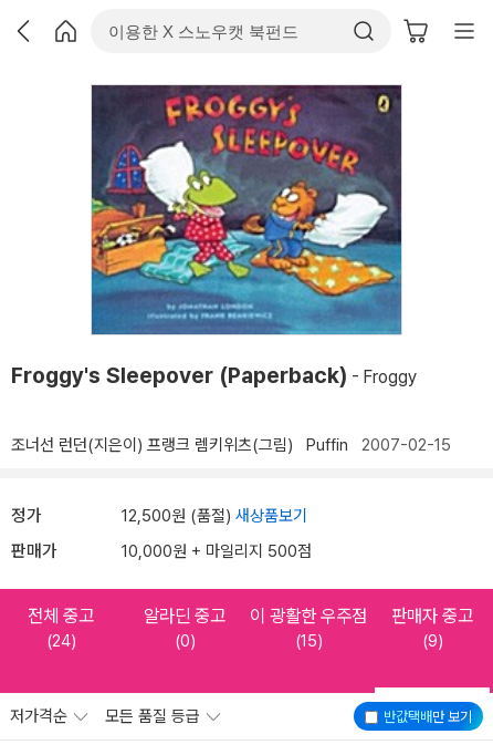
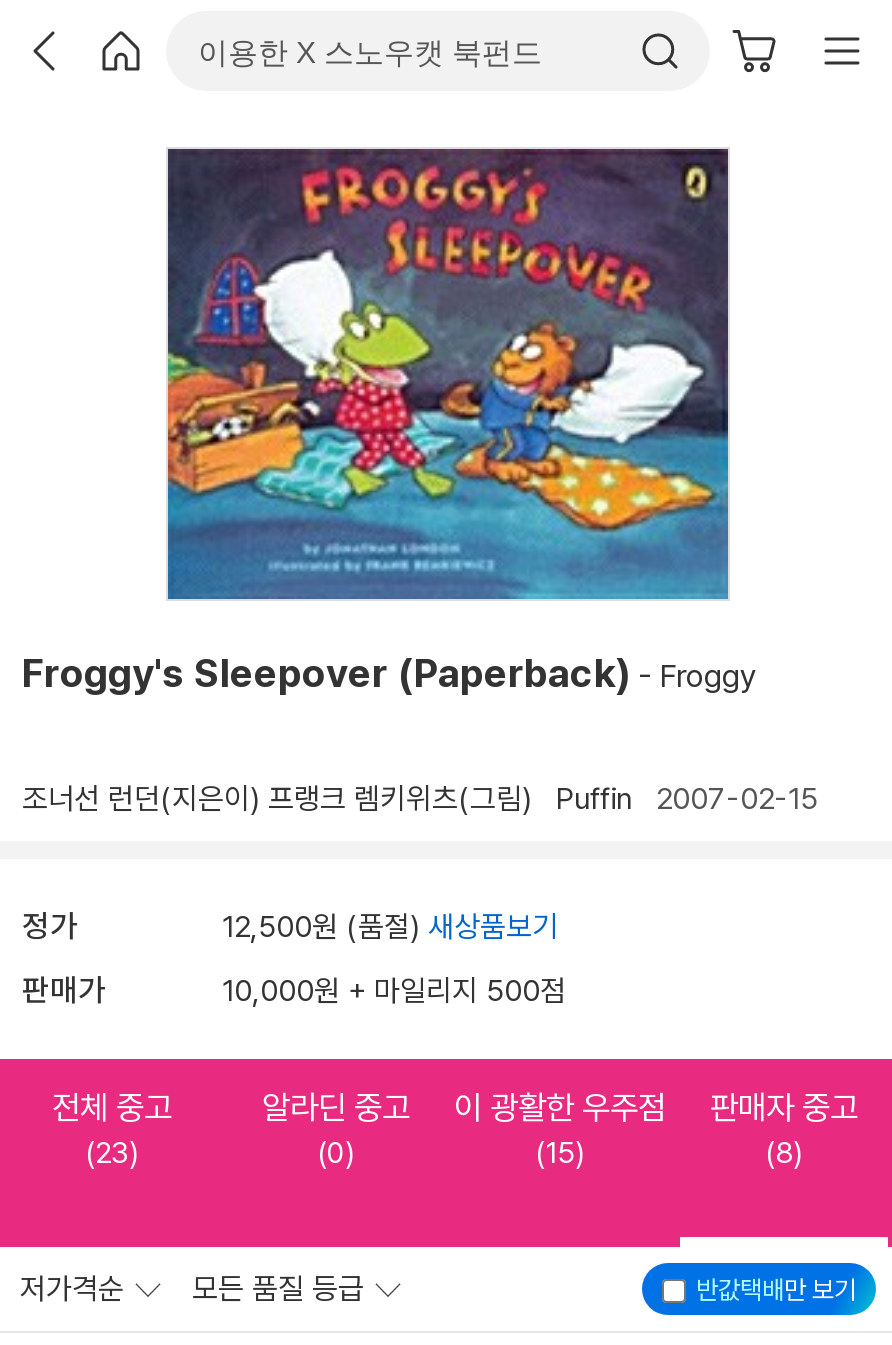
[46,631,76,651] (24) -> [85,1136,139,1172] (23)
[422,631,443,651] (9) -> [765,1136,803,1172] (8)

